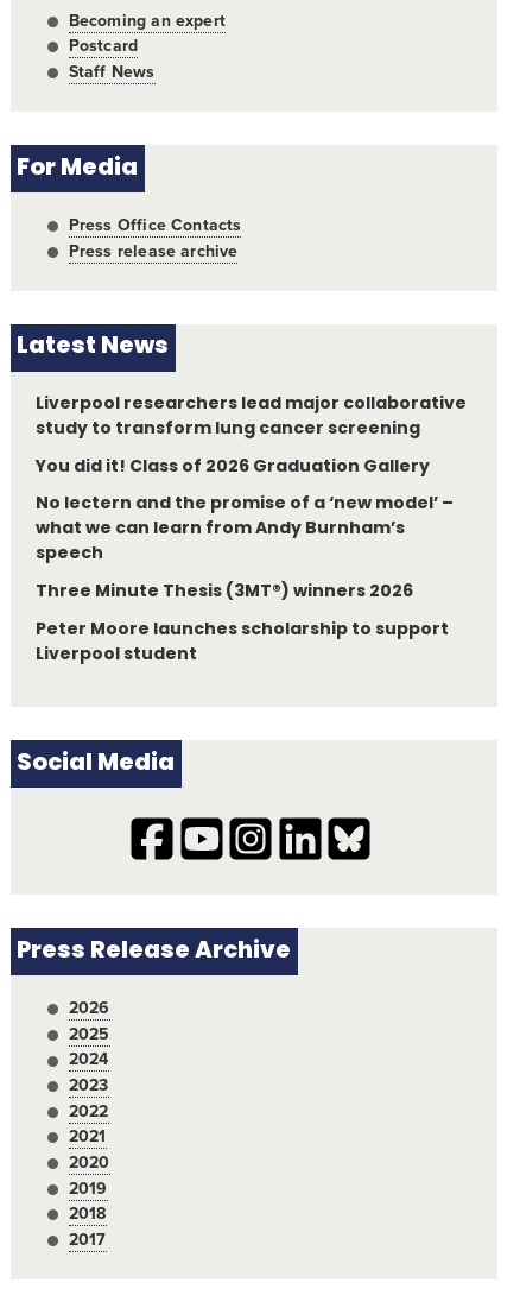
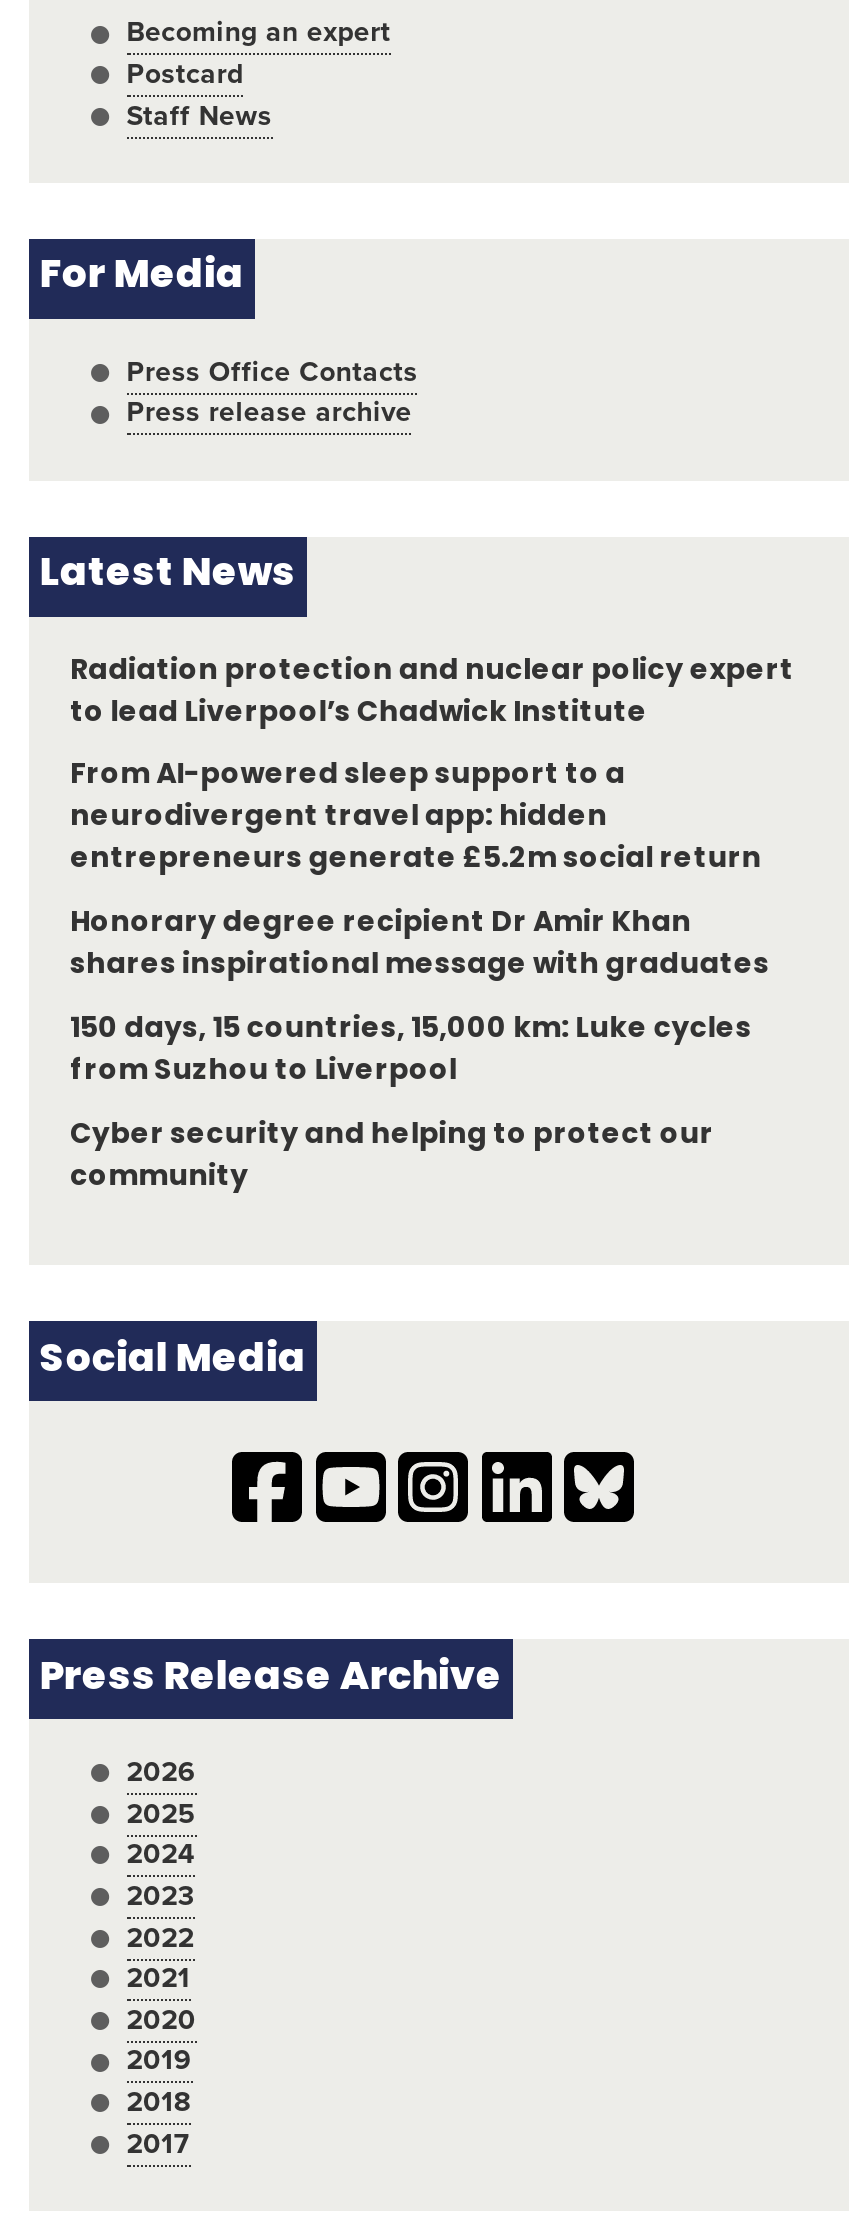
[35,395,467,438] Liverpool researchers lead major collaborative | study to transform lung cancer screening -> [70,657,794,729] Radiation protection and nuclear policy expert | to lead Liverpool’s Chadwick Institute
[35,458,430,476] You did it! Class of 2026 Graduation Gallery -> [70,762,762,876] From AI-powered sleep support to a | neurodivergent travel app: hidden | entrepreneurs generate £5.2m social return
[35,496,454,563] No lectern and the promise of a ‘new model’ – | what we can learn from Andy Burnham’s | speech -> [70,910,770,982] Honorary degree recipient Dr Amir Khan | shares inspirational message with graduates
[35,583,413,601] Three Minute Thesis (3MT®) winners 2026 -> [70,1015,752,1087] 150 days, 15 countries, 15,000 km: Luke cycles | from Suzhou to Liverpool
[35,621,449,664] Peter Moore launches scholarship to support | Liverpool student -> [70,1121,713,1193] Cyber security and helping to protect our | community

